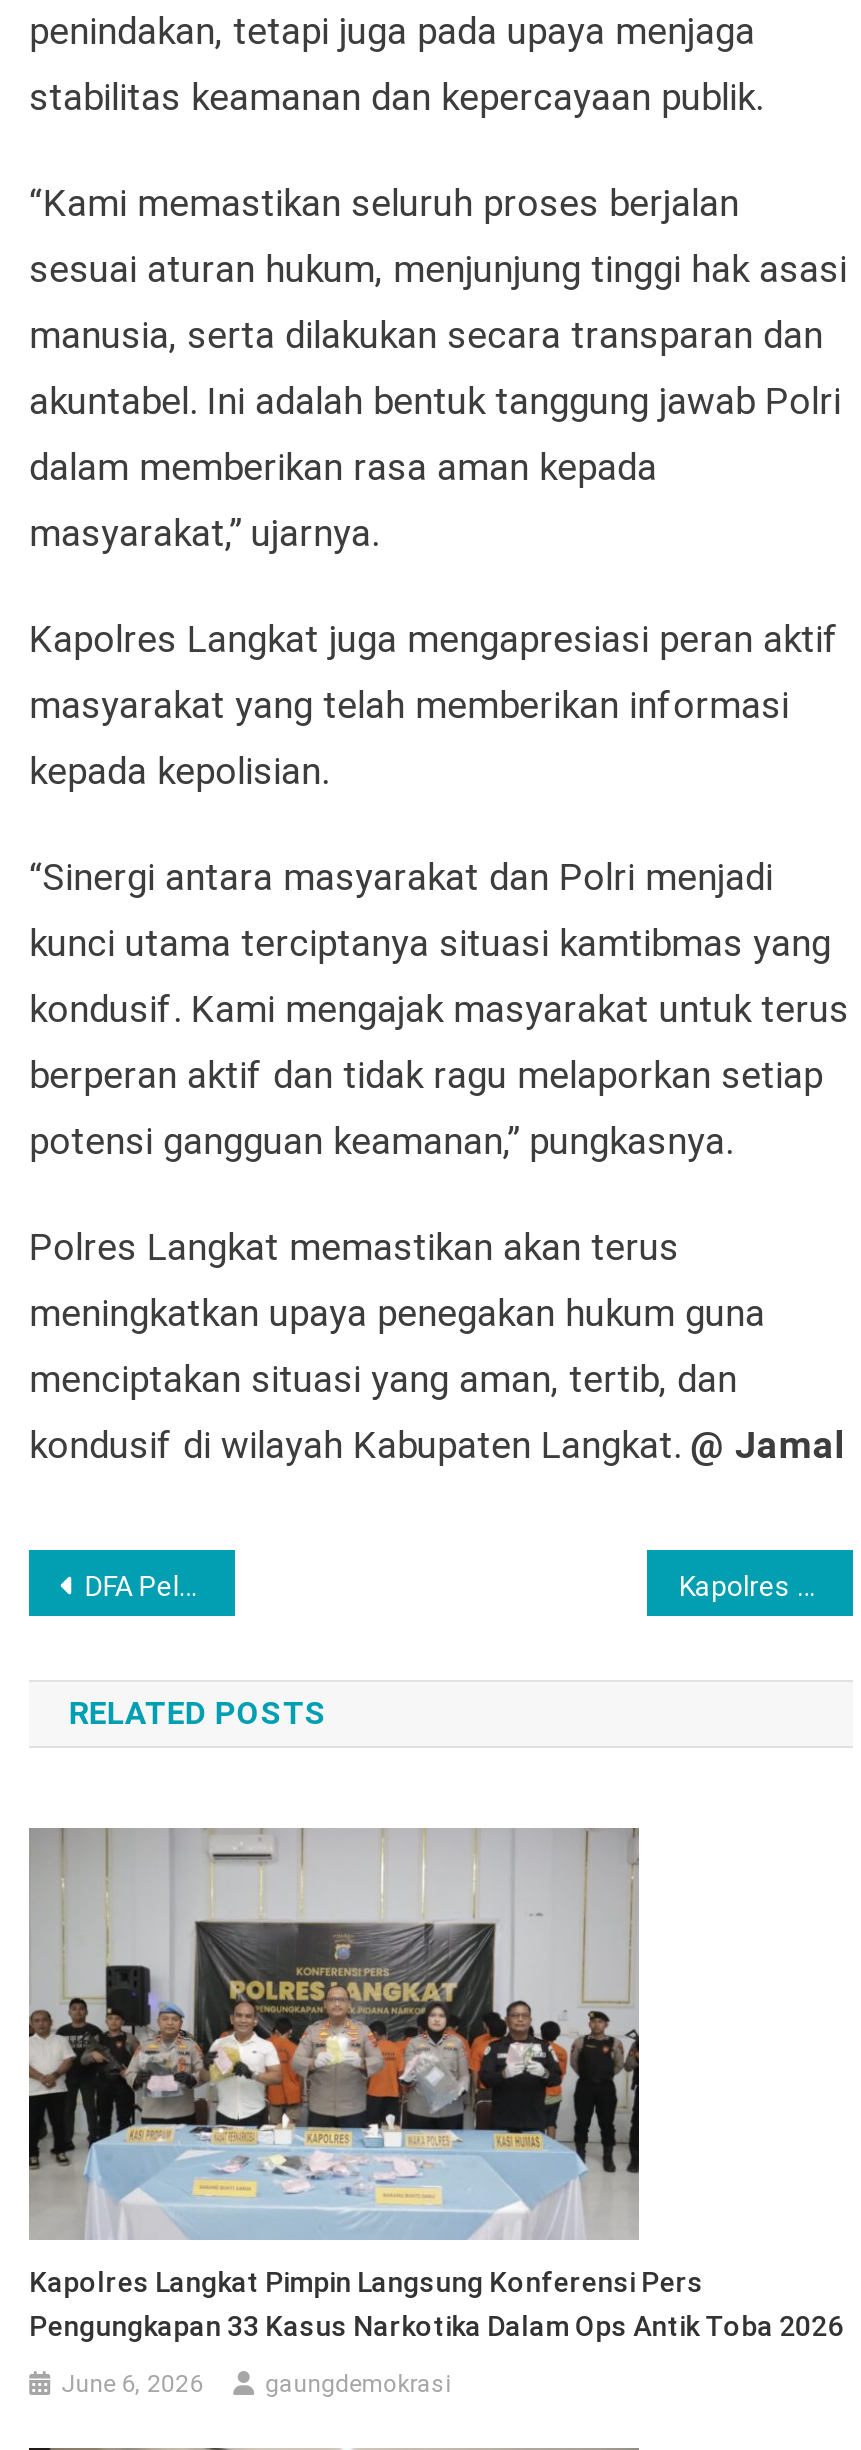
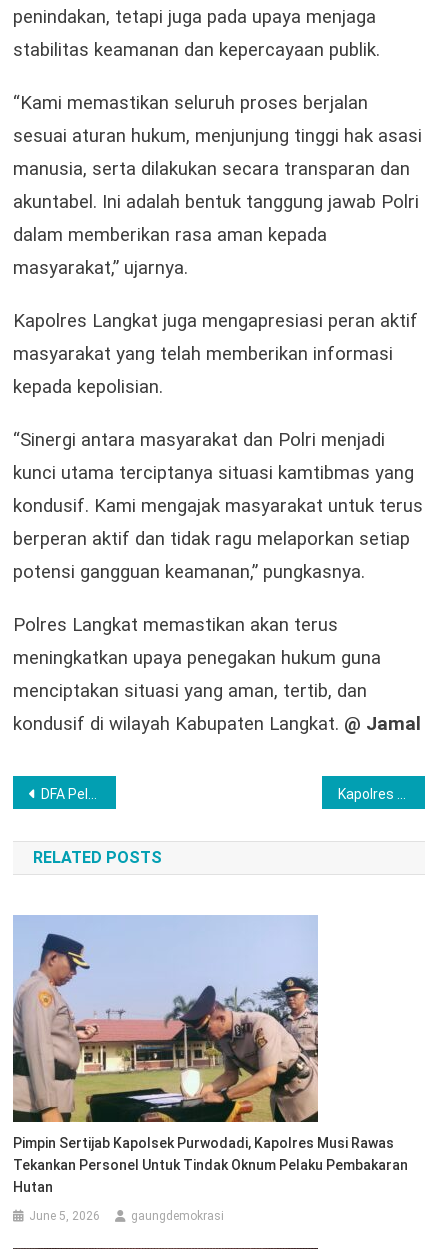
[29,1827,843,2342] [image] | Kapolres Langkat Pimpin Langsung Konferensi Pers | Pengungkapan 33 Kasus Narkotika Dalam Ops Antik Toba 2026 -> [12,915,408,1194] [image] | Pimpin Sertijab Kapolsek Purwodadi, Kapolres Musi Rawas | Tekankan Personel Untuk Tindak Oknum Pelaku Pembakaran | Hutan
[61,2370,203,2398] June 6, 2026 -> [29,1208,100,1222] June 5, 2026

